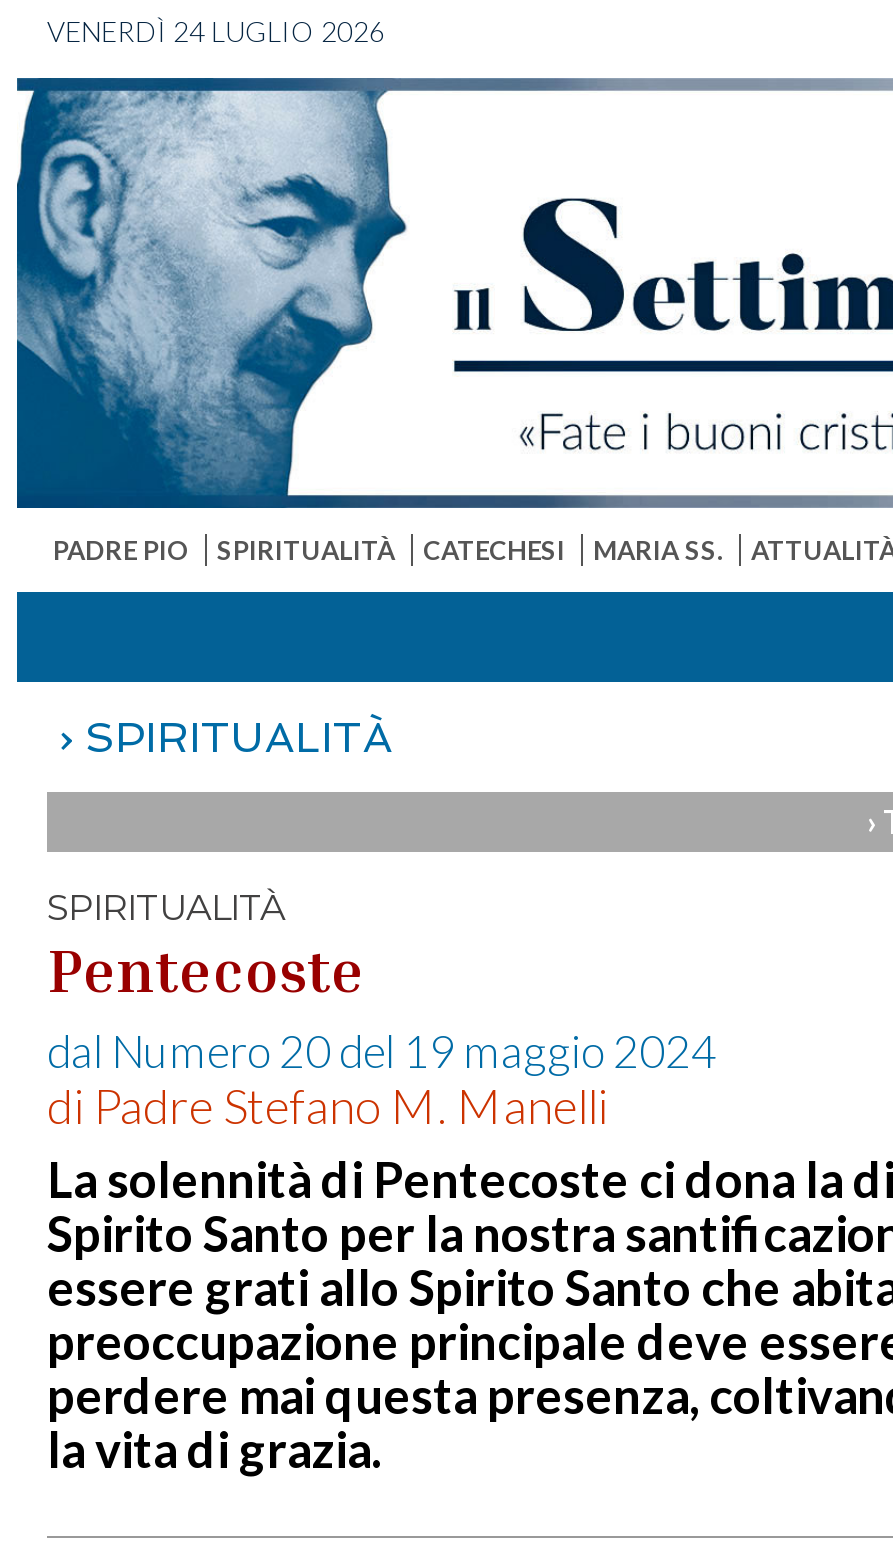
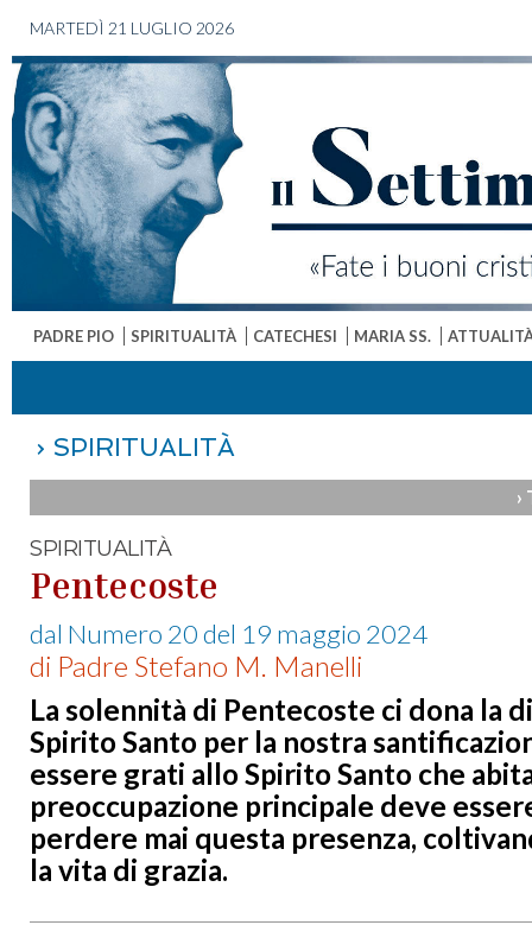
[47,14,385,48] VENERDÌ 24 LUGLIO 2026 -> [30,18,234,38] MARTEDÌ 21 LUGLIO 2026

